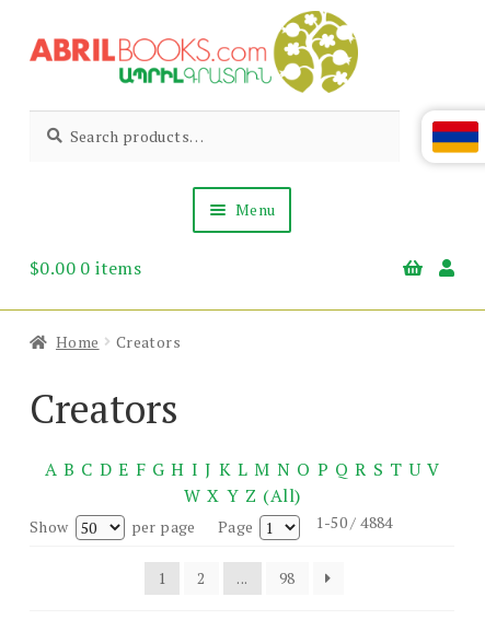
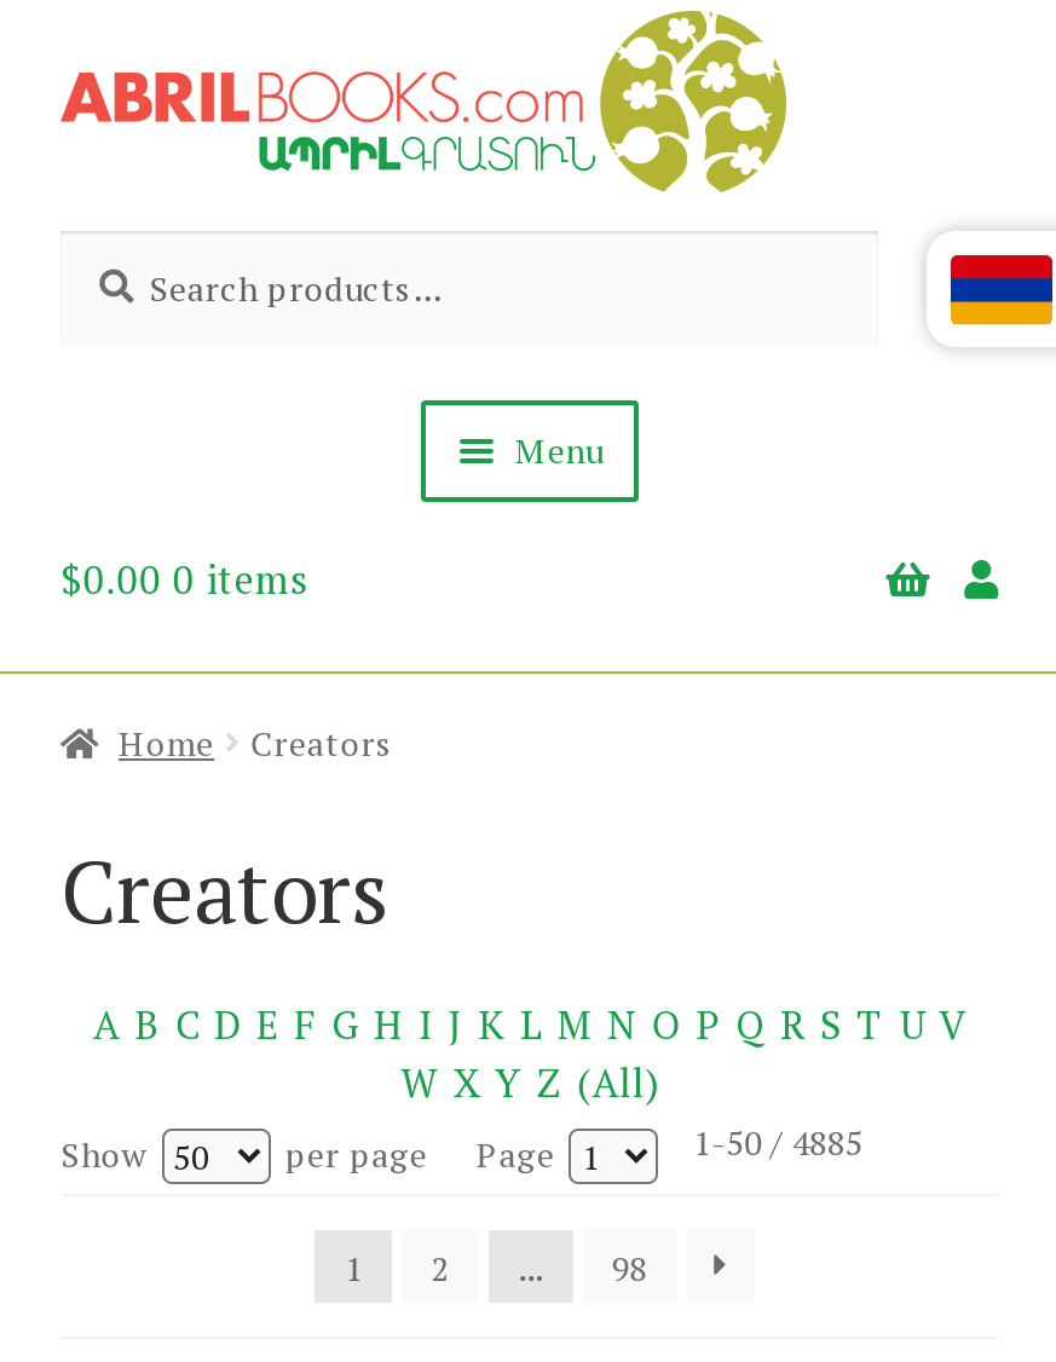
[316,511,393,532] 1-50 / 4884 -> [693,1119,863,1165] 1-50 / 4885

